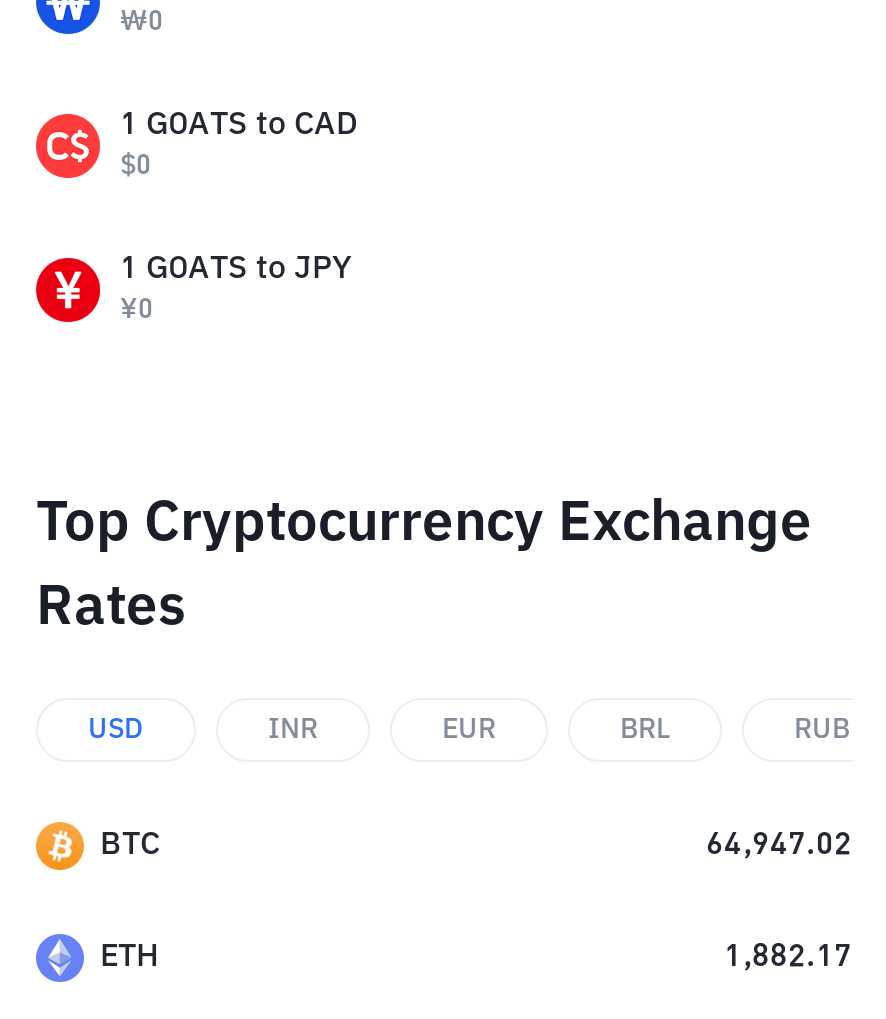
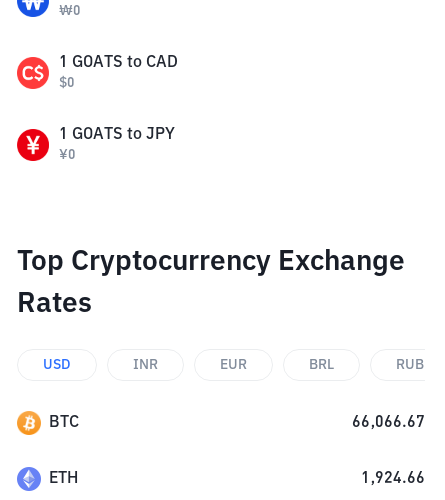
[706,830,852,862] 64,947.02 -> [352,415,425,431] 66,066.67
[724,942,852,974] 1,882.17 -> [361,471,425,487] 1,924.66

